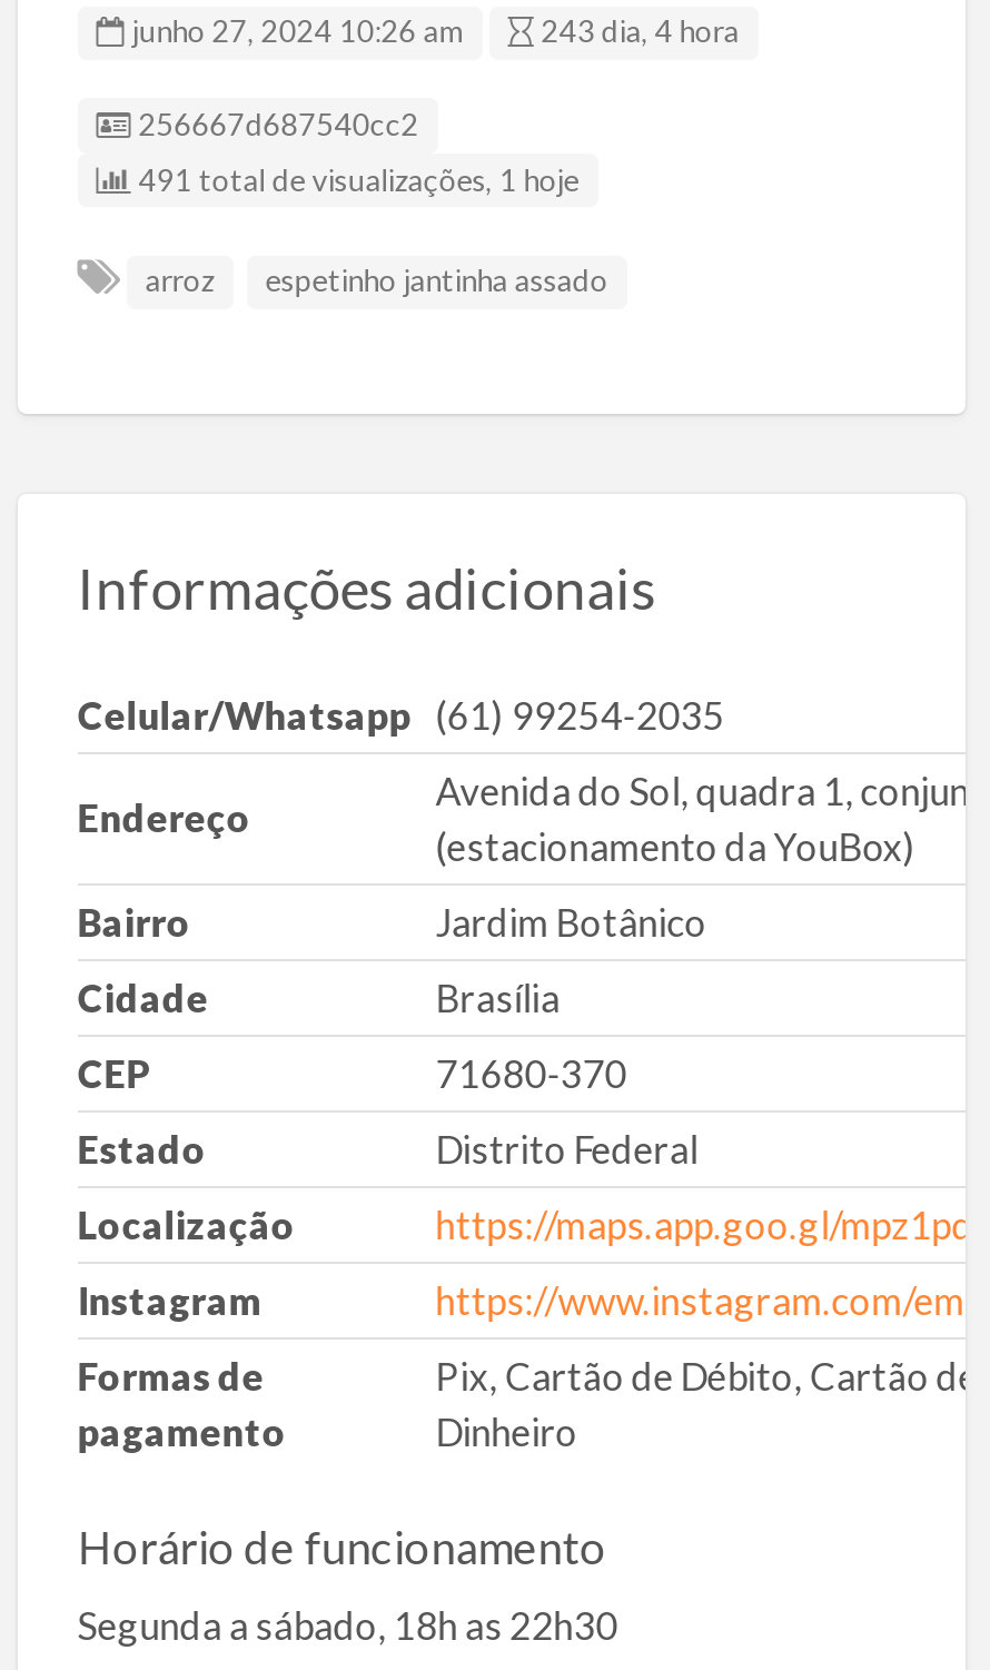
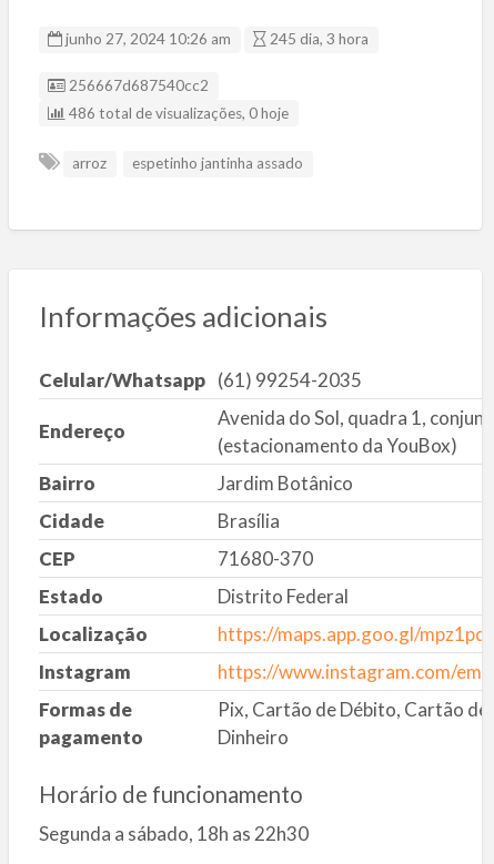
[125,14,739,50] junho 27, 2024 10:26 am 243 dia, 4 hora -> [62,30,369,48] junho 27, 2024 10:26 am 245 dia, 3 hora
[132,162,579,197] 491 total de visualizações, 1 hoje -> [66,104,289,122] 486 total de visualizações, 0 hoje

